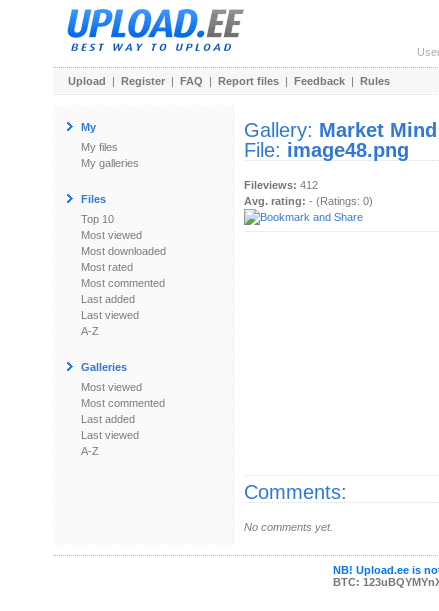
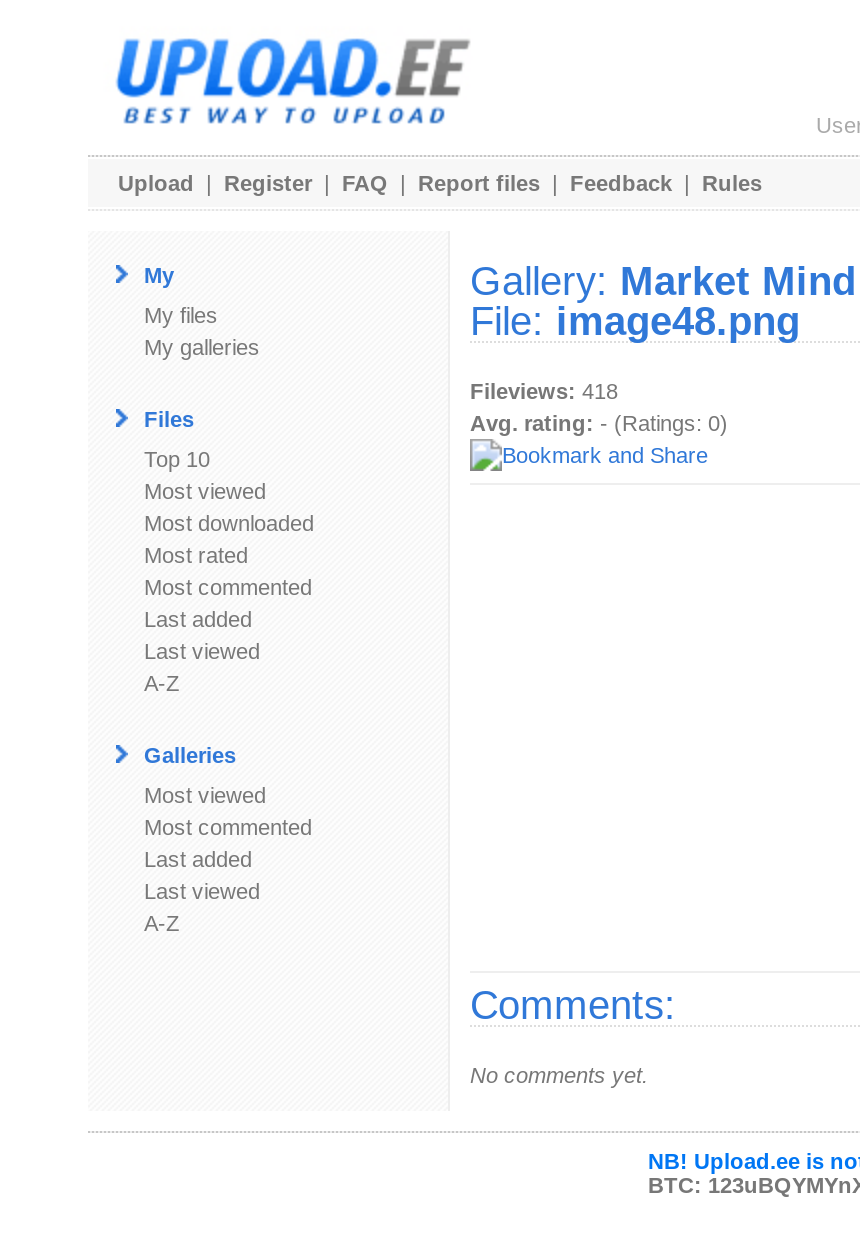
[244,179,318,191] Fileviews: 412 -> [470,379,618,403] Fileviews: 418

